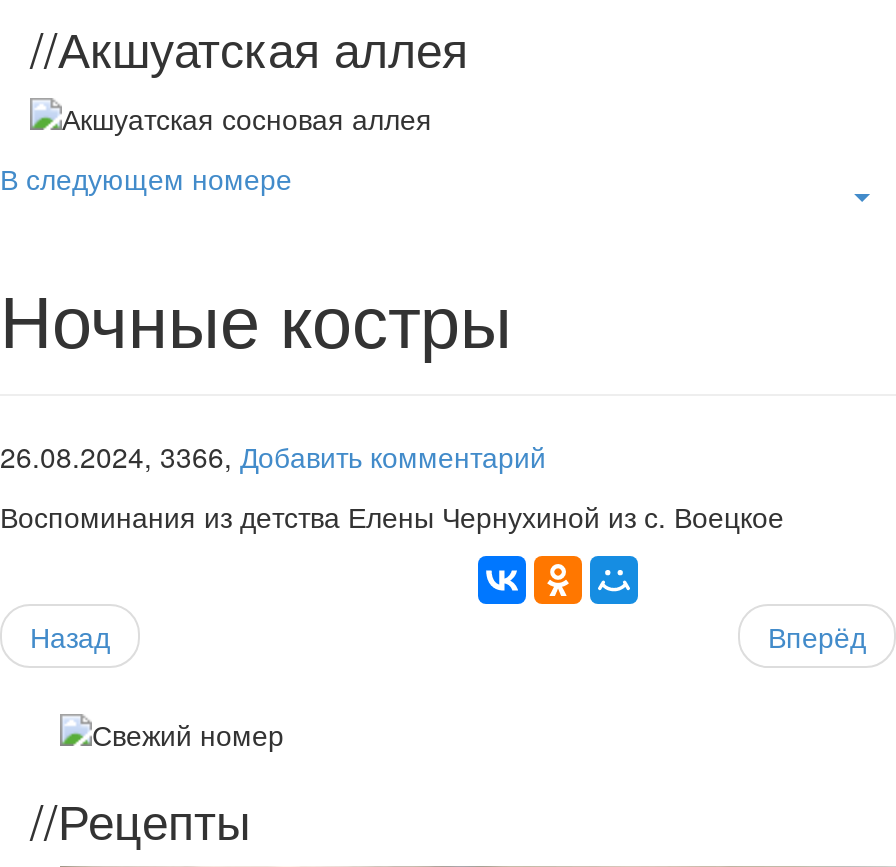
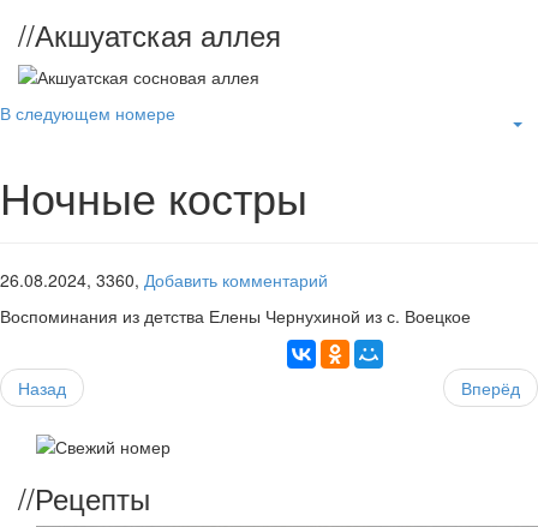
[0,437,546,477] 26.08.2024, 3366, Добавить комментарий -> [0,268,328,292] 26.08.2024, 3360, Добавить комментарий

